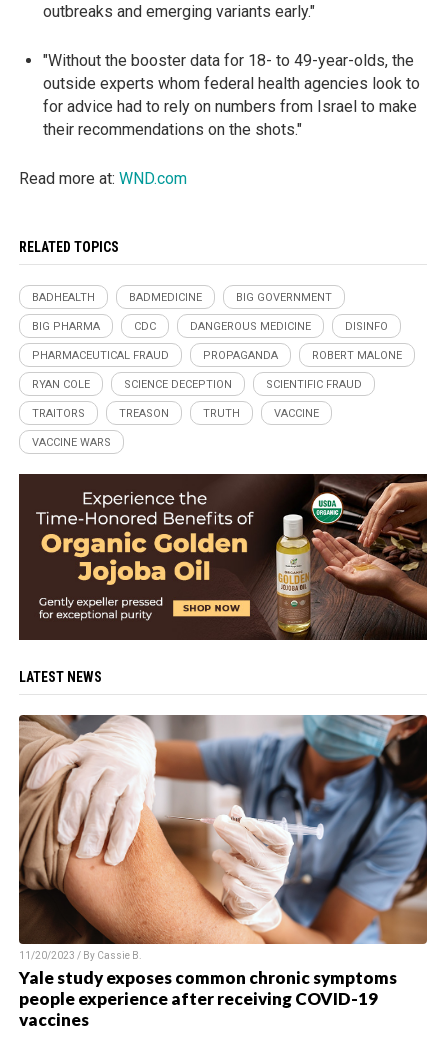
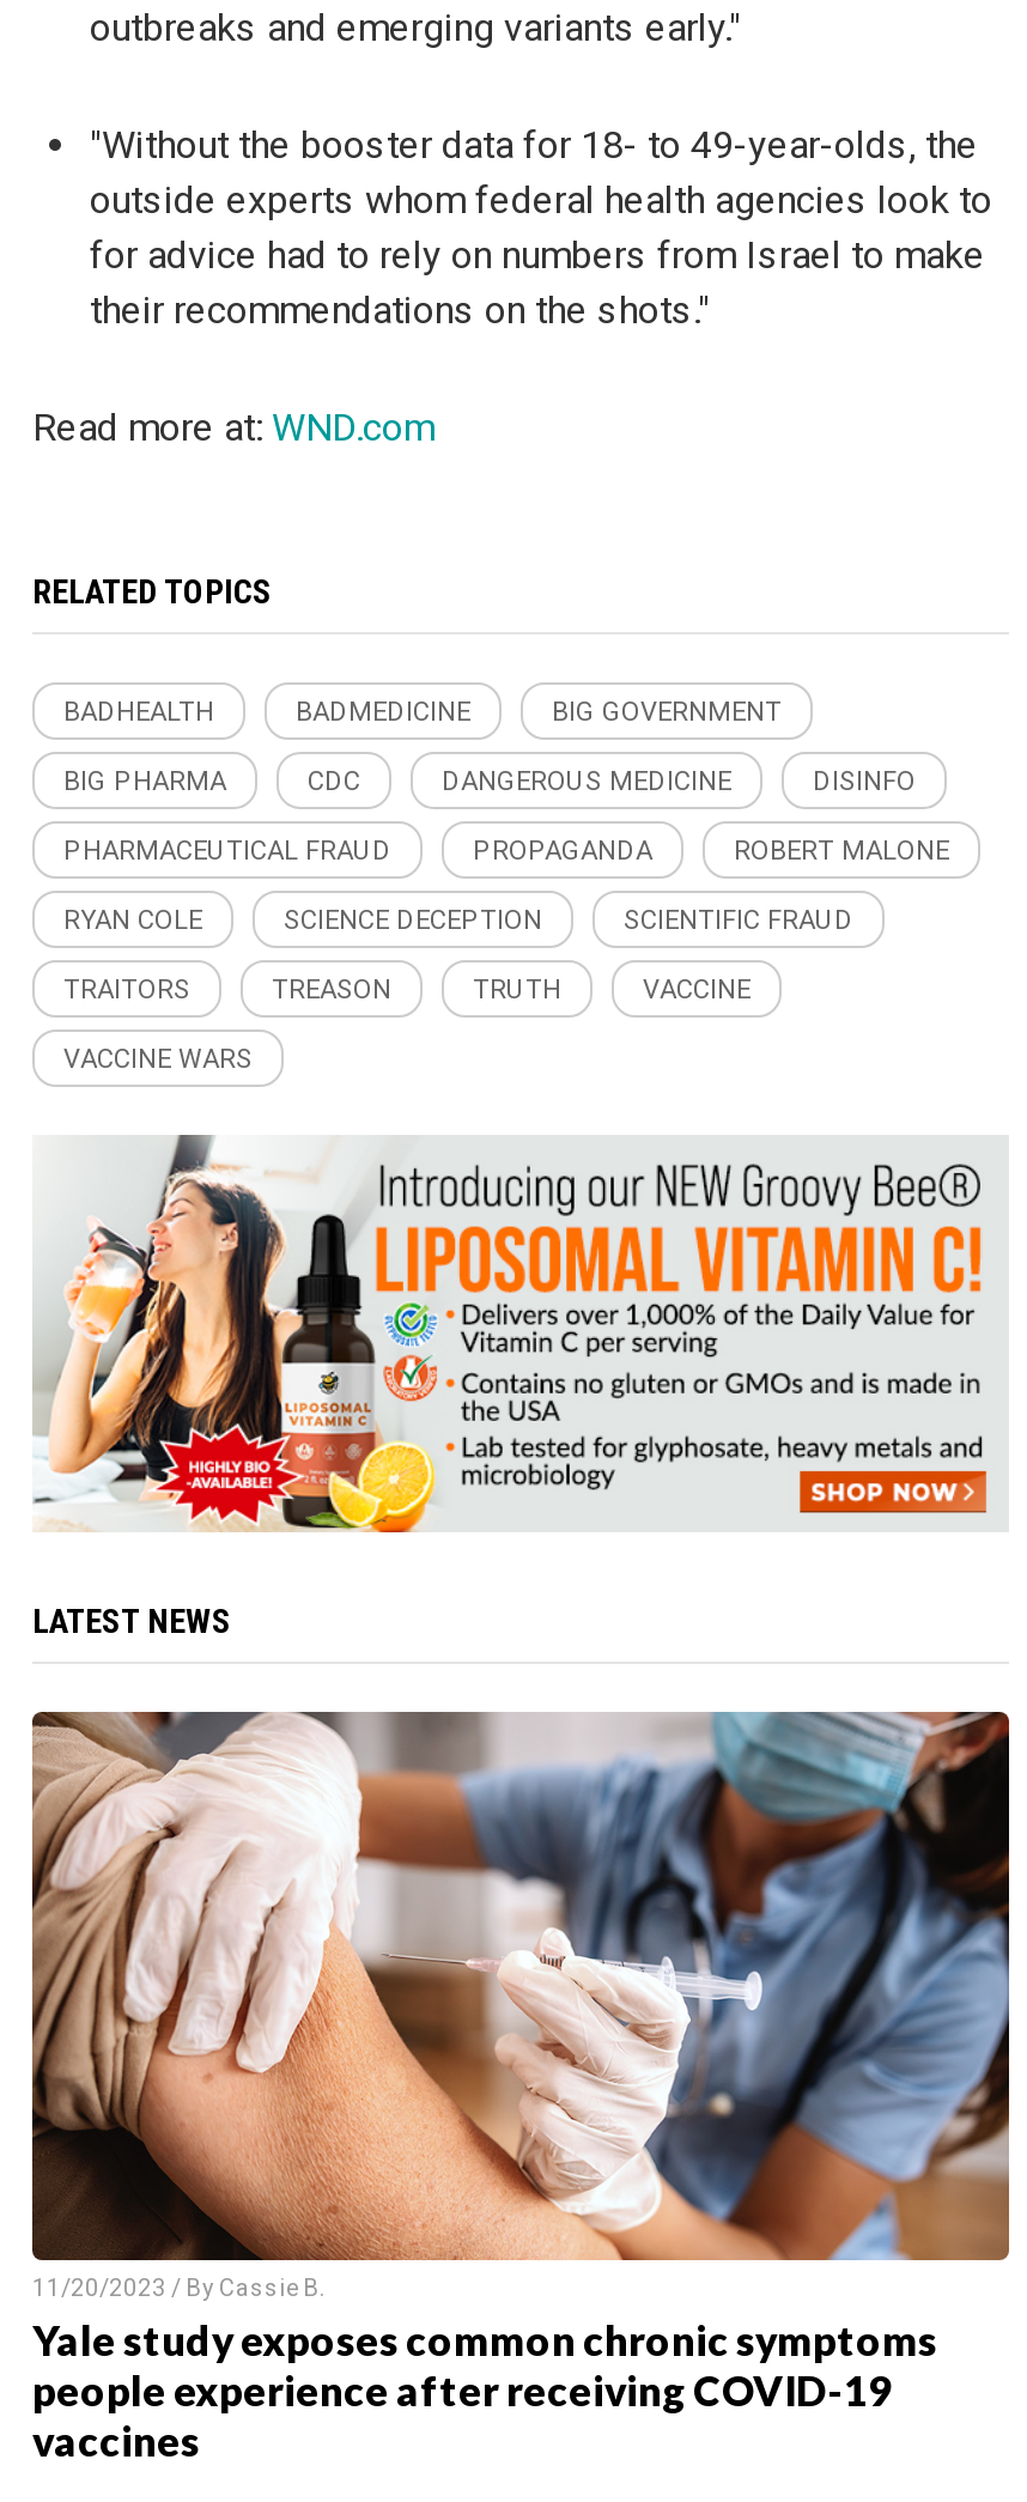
[18,473,428,641] [image] -> [32,1135,1009,1535] [image]

